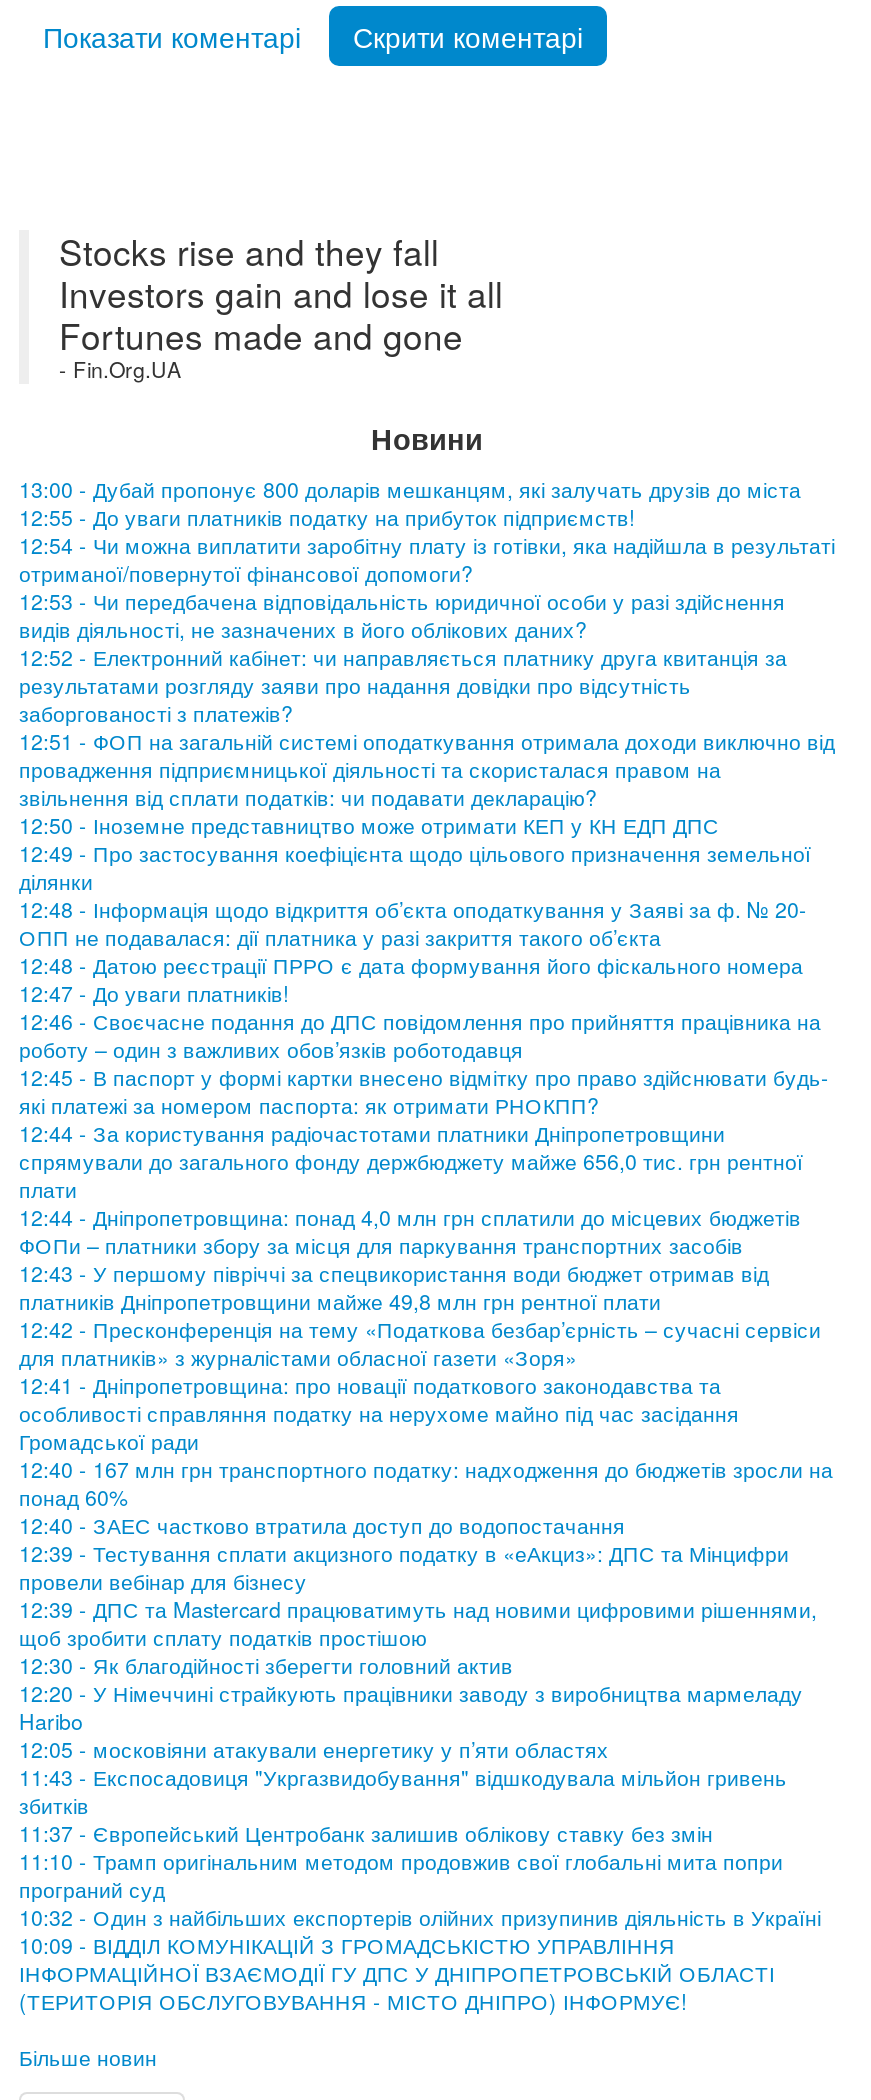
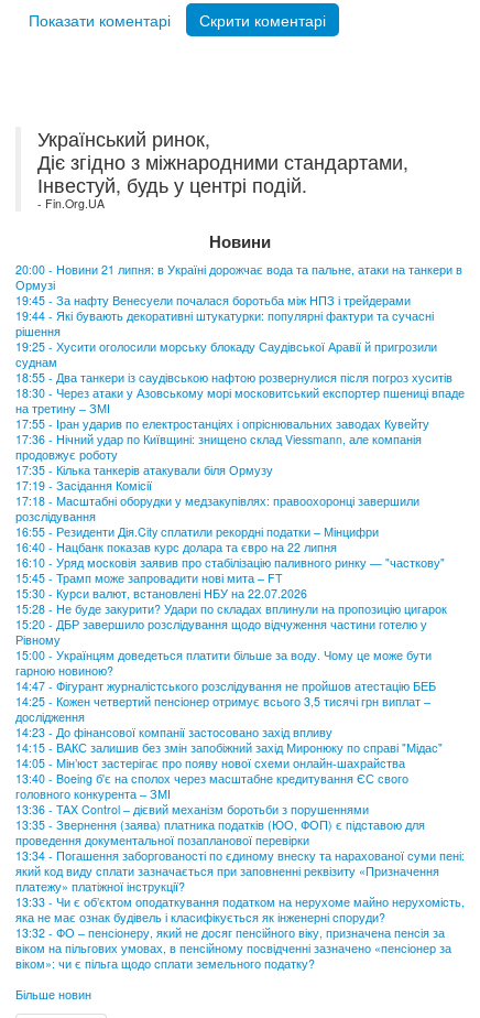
[59,227,503,361] Stocks rise and they fall | Investors gain and lose it all | Fortunes made and gone -> [37,125,408,199] Український ринок, | Діє згідно з міжнародними стандартами, | Інвестуй, будь у центрі подій.
[19,475,835,2017] 13:00 - Дубай пропонує 800 доларів мешканцям, які залучать друзів до міста | 12:55 - До уваги платників податку на прибуток підприємств! | 12:54 - Чи можна виплатити заробітну плату із готівки, яка надійшла в результаті | отриманої/повернутої фінансової допомоги? | 12:53 - Чи передбачена відповідальність юридичної особи у разі здійснення | видів діяльності, не зазначених в його облікових даних? | 12:52 - Електронний кабінет: чи направляється платнику друга квитанція за | результатами розгляду заяви про надання довідки про відсутність | заборгованості з платежів? | 12:51 - ФОП на загальній системі оподаткування отримала доходи виключно від | провадження підприємницької діяльності та скористалася правом на | звільнення від сплати податків: чи подавати декларацію? | 12:50 - Іноземне представництво може отримати КЕП у КН ЕДП ДПС | 12:49 - Про застосування коефіцієнта щодо цільового призначення земельної | ділянки | 12:48 - Інформація щодо відкриття об’єкта оподаткування у Заяві за ф. № 20- | ОПП не подавалася: дії платника у разі закриття такого об’єкта | 12:48 - Датою реєстрації ПРРО є дата формування його фіскального номера | 12:47 - До уваги платників! | 12:46 - Своєчасне подання до ДПС повідомлення про прийняття працівника на | роботу – один з важливих обов’язків роботодавця | 12:45 - В паспорт у формі картки внесено відмітку про право здійснювати будь- | які платежі за номером паспорта: як отримати РНОКПП? | 12:44 - За користування радіочастотами платники Дніпропетровщини | спрямували до загального фонду держбюджету майже 656,0 тис. грн рентної | плати | 12:44 - Дніпропетровщина: понад 4,0 млн грн сплатили до місцевих бюджетів | ФОПи – платники збору за місця для паркування транспортних засобів | 12:43 - У першому півріччі за спецвикористання води бюджет отримав від | платників Дніпропетровщини майже 49,8 млн грн рентної плати | 12:42 - Пресконференція на тему «Податкова безбар’єрність – сучасні сервіси | для платників» з журналістами обласної газети «Зоря» | 12:41 - Дніпропетровщина: про новації податкового законодавства та | особливості справляння податку на нерухоме майно під час засідання | Громадської ради | 12:40 - 167 млн грн транспортного податку: надходження до бюджетів зросли на | понад 60% | 12:40 - ЗАЕС частково втратила доступ до водопостачання | 12:39 - Тестування сплати акцизного податку в «еАкциз»: ДПС та Мінцифри | провели вебінар для бізнесу | 12:39 - ДПС та Mastercard працюватимуть над новими цифровими рішеннями, | щоб зробити сплату податків простішою | 12:30 - Як благодійності зберегти головний актив | 12:20 - У Німеччині страйкують працівники заводу з виробництва мармеладу | Haribo | 12:05 - московіяни атакували енергетику у п’яти областях | 11:43 - Експосадовиця "Укргазвидобування" відшкодувала мільйон гривень | збитків | 11:37 - Європейський Центробанк залишив облікову ставку без змін | 11:10 - Трамп оригінальним методом продовжив свої глобальні мита попри | програний суд | 10:32 - Один з найбільших експортерів олійних призупинив діяльність в Україні | 10:09 - ВІДДІЛ КОМУНІКАЦІЙ З ГРОМАДСЬКІСТЮ УПРАВЛІННЯ | ІНФОРМАЦІЙНОЇ ВЗАЄМОДІЇ ГУ ДПС У ДНІПРОПЕТРОВСЬКІЙ ОБЛАСТІ | (ТЕРИТОРІЯ ОБСЛУГОВУВАННЯ - МІСТО ДНІПРО) ІНФОРМУЄ! -> [15,261,465,972] 20:00 - Новини 21 липня: в Україні дорожчає вода та пальне, атаки на танкери в | Ормузі | 19:45 - За нафту Венесуели почалася боротьба між НПЗ і трейдерами | 19:44 - Які бувають декоративні штукатурки: популярні фактури та сучасні | рішення | 19:25 - Хусити оголосили морську блокаду Саудівської Аравії й пригрозили | суднам | 18:55 - Два танкери із саудівською нафтою розвернулися після погроз хуситів | 18:30 - Через атаки у Азовському морі московитський експортер пшениці впаде | на третину – ЗМІ | 17:55 - Іран ударив по електростанціях і опріснювальних заводах Кувейту | 17:36 - Нічний удар по Київщині: знищено склад Viessmann, але компанія | продовжує роботу | 17:35 - Кілька танкерів атакували біля Ормузу | 17:19 - Засідання Комісії | 17:18 - Масштабні оборудки у медзакупівлях: правоохоронці завершили | розслідування | 16:55 - Резиденти Дія.City сплатили рекордні податки – Мінцифри | 16:40 - Нацбанк показав курс долара та євро на 22 липня | 16:10 - Уряд московія заявив про стабілізацію паливного ринку — "часткову" | 15:45 - Трамп може запровадити нові мита – FT | 15:30 - Курси валют, встановлені НБУ на 22.07.2026 | 15:28 - Не буде закурити? Удари по складах вплинули на пропозицію цигарок | 15:20 - ДБР завершило розслідування щодо відчуження частини готелю у | Рівному | 15:00 - Українцям доведеться платити більше за воду. Чому це може бути | гарною новиною? | 14:47 - Фігурант журналістського розслідування не пройшов атестацію БЕБ | 14:25 - Кожен четвертий пенсіонер отримує всього 3,5 тисячі грн виплат – | дослідження | 14:23 - До фінансової компанії застосовано захід впливу | 14:15 - ВАКС залишив без змін запобіжний захід Миронюку по справі "Мідас" | 14:05 - Мін’юст застерігає про появу нової схеми онлайн-шахрайства | 13:40 - Boeing б'є на сполох через масштабне кредитування ЄС свого | головного конкурента – ЗМІ | 13:36 - TAX Control – дієвий механізм боротьби з порушеннями | 13:35 - Звернення (заява) платника податків (ЮО, ФОП) є підставою для | проведення документальної позапланової перевірки | 13:34 - Погашення заборгованості по єдиному внеску та нарахованої суми пені: | який код виду сплати зазначається при заповненні реквізиту «Призначення | платежу» платіжної інструкції? | 13:33 - Чи є об’єктом оподаткування податком на нерухоме майно нерухомість, | яка не має ознак будівель і класифікується як інженерні споруди? | 13:32 - ФО – пенсіонеру, який не досяг пенсійного віку, призначена пенсія за | віком на пільгових умовах, в пенсійному посвідченні зазначено «пенсіонер за | віком»: чи є пільга щодо сплати земельного податку?

